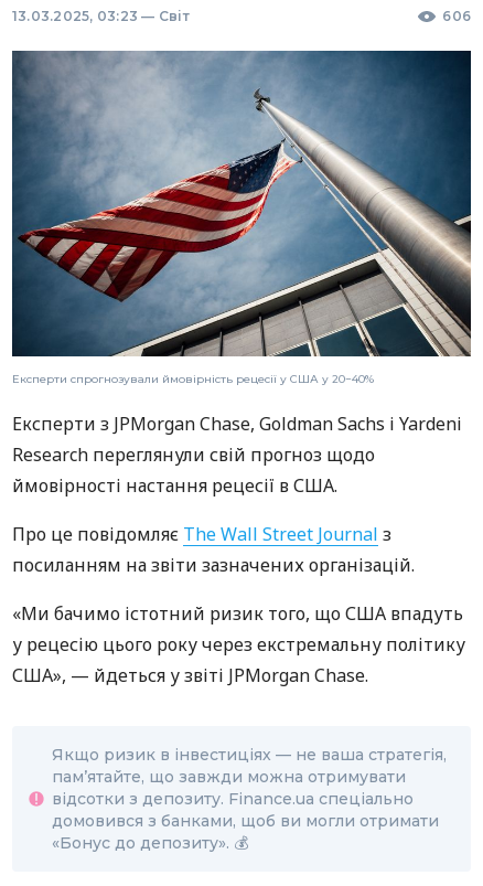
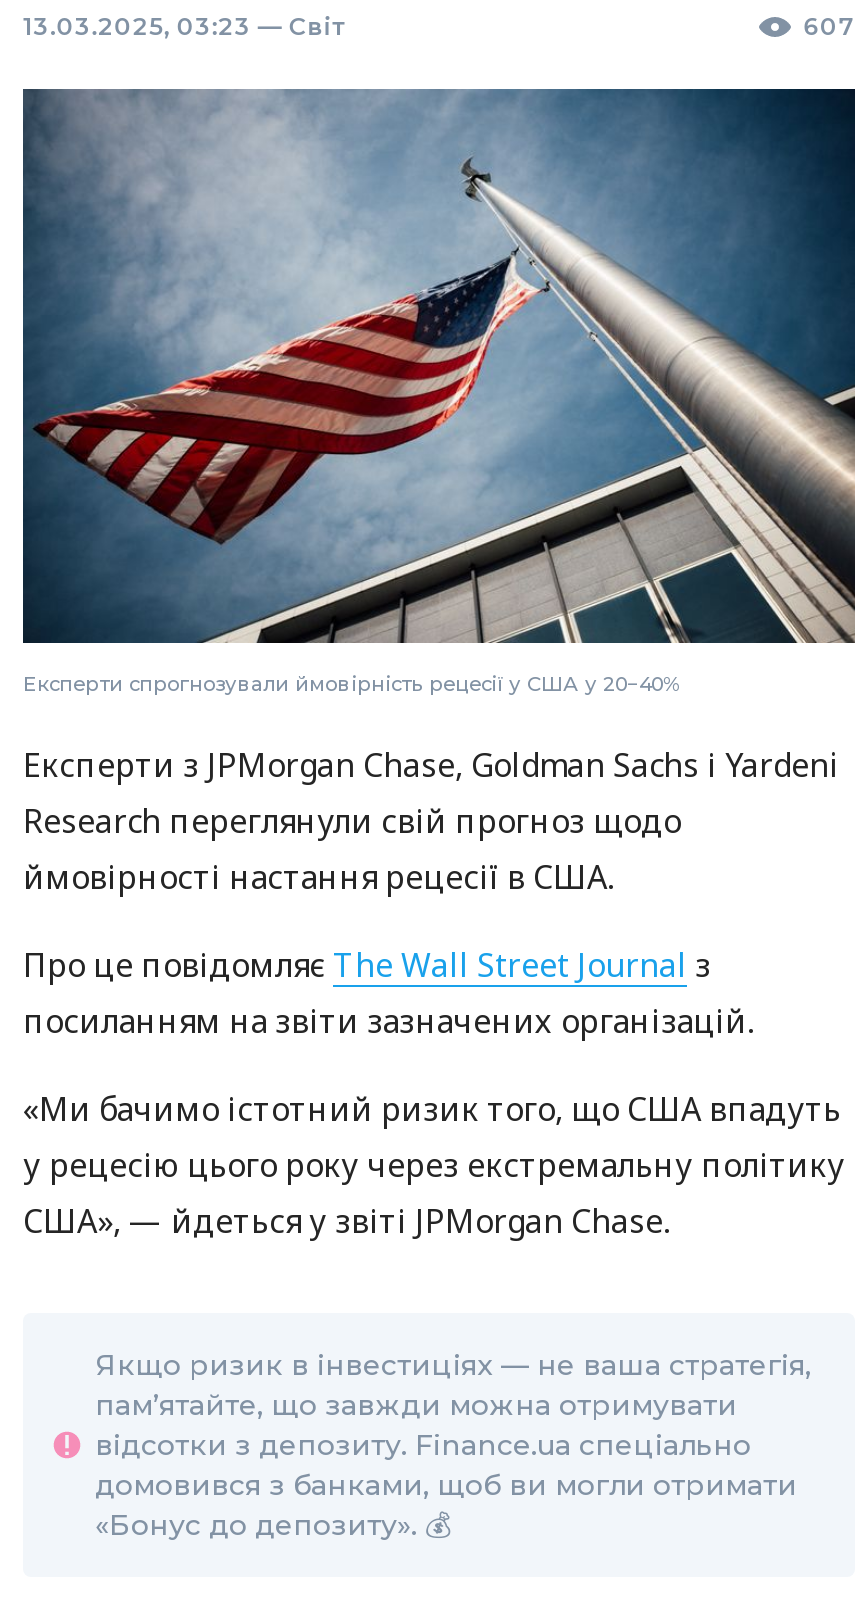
[443,8,471,24] 606 -> [804,11,855,41] 607

